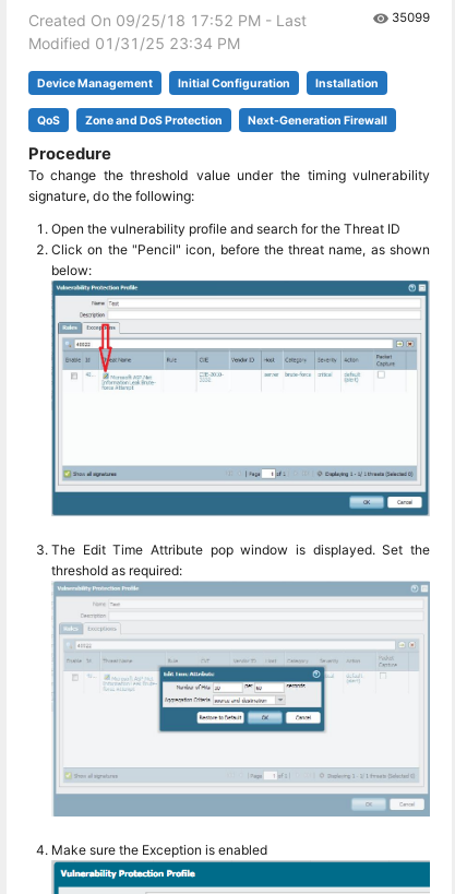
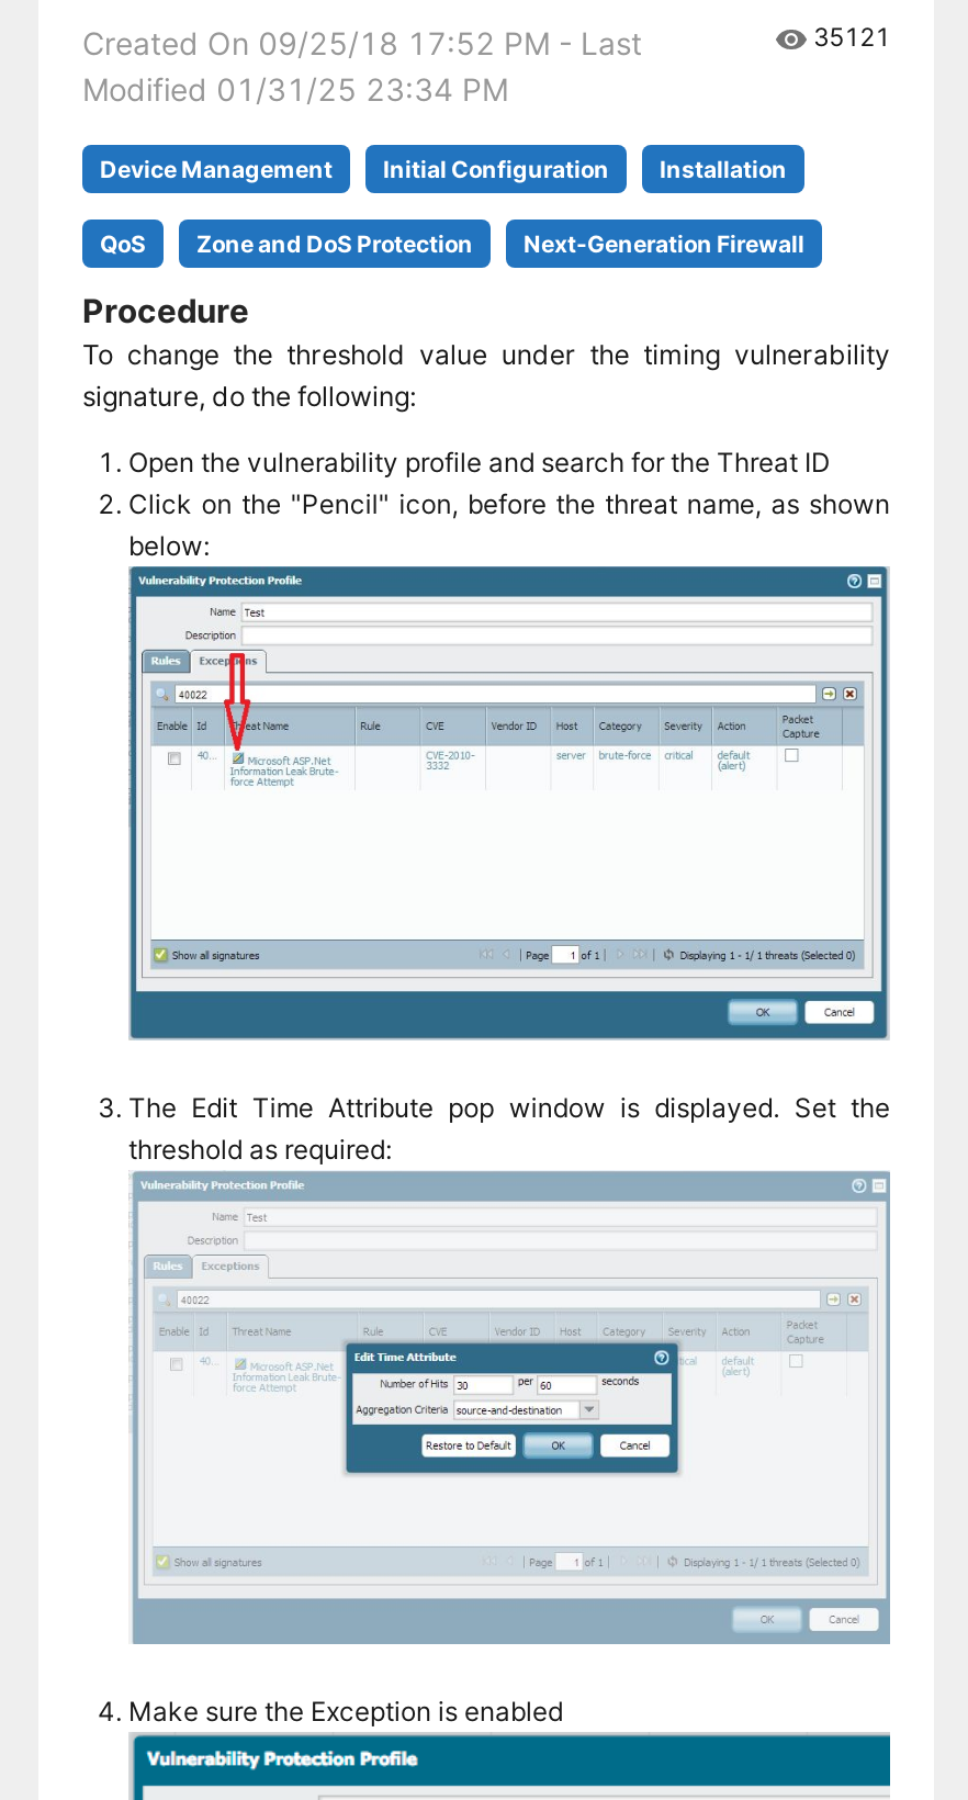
[392,10,430,25] 35099 -> [813,22,890,53] 35121

